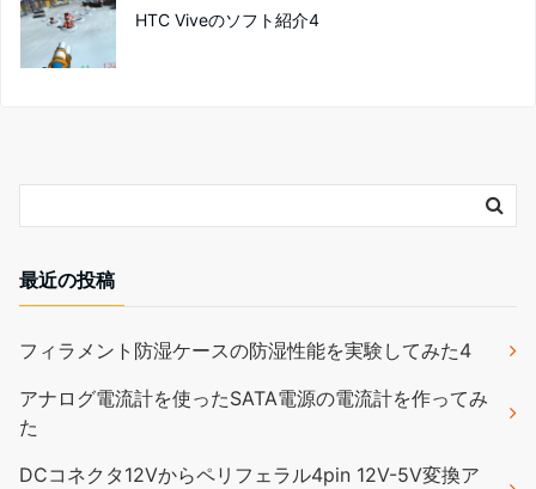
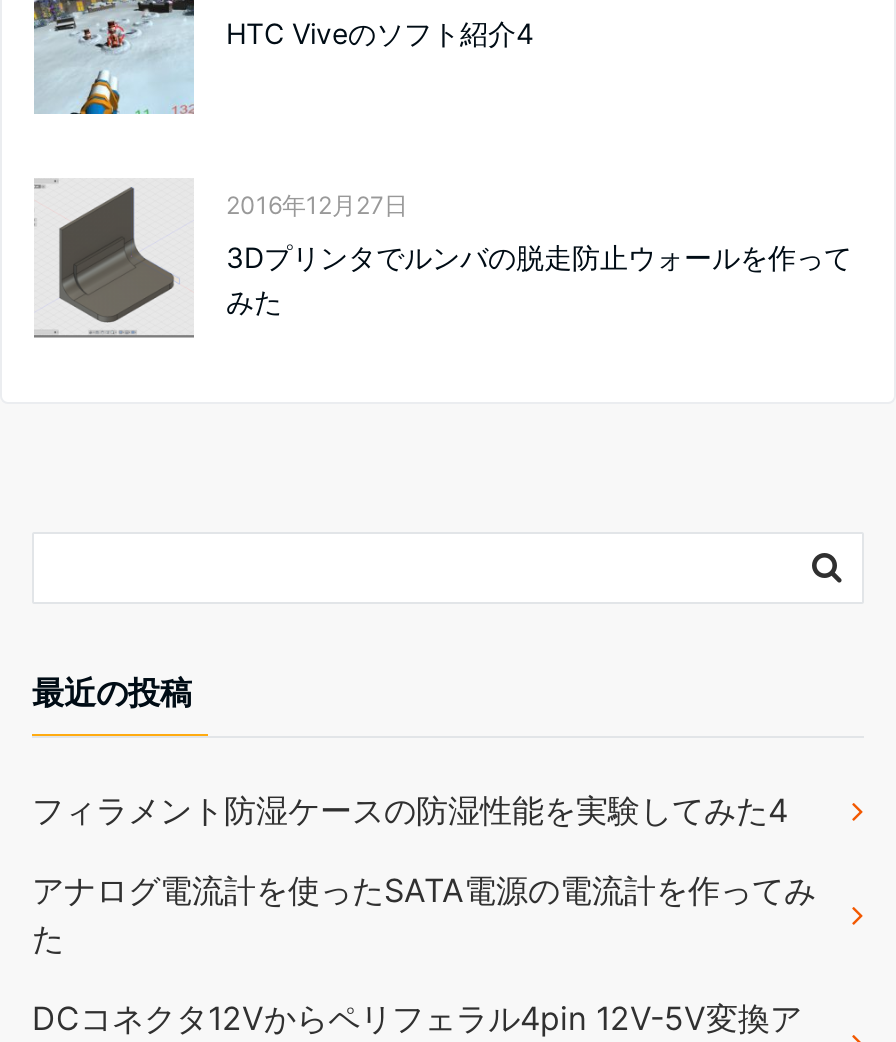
none -> [36,178,852,340] [image] | 2016年12月27日 | 3Dプリンタでルンバの脱走防止ウォールを作って | みた

